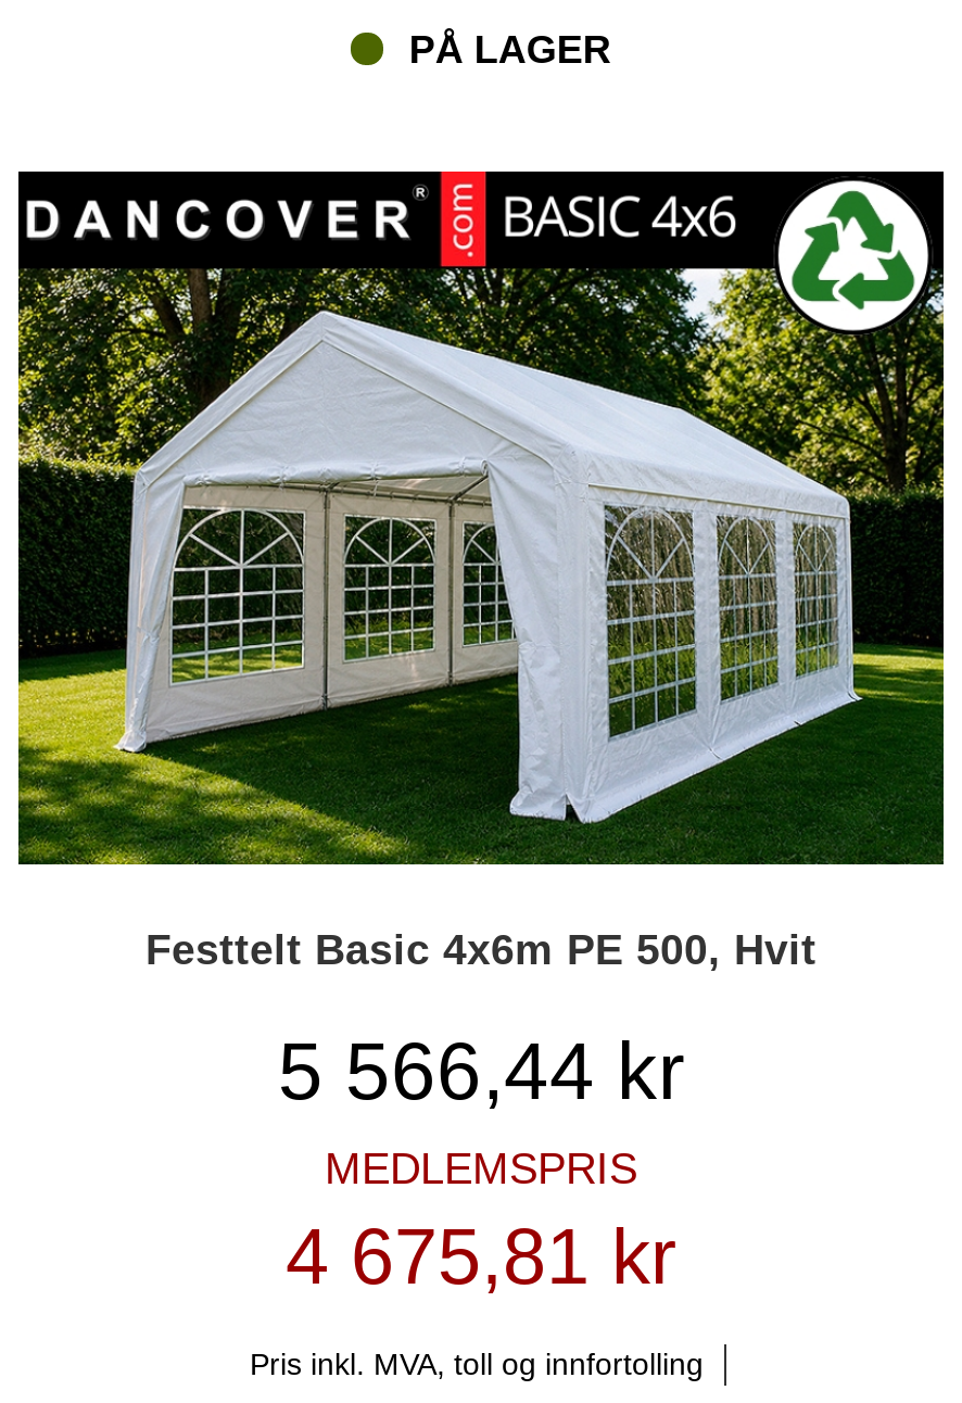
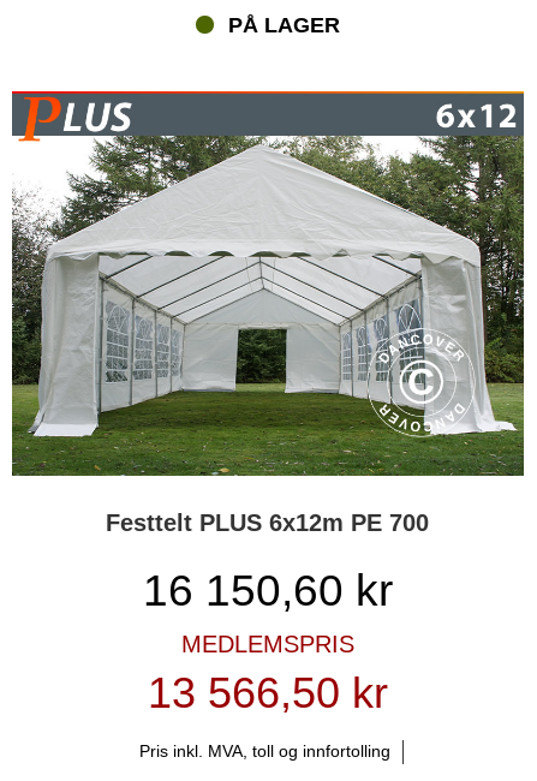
[16,169,946,973] [image] | Festtelt Basic 4x6m PE 500, Hvit -> [11,90,525,536] [image] | Festtelt PLUS 6x12m PE 700
[278,1026,684,1115] 5 566,44 kr -> [143,565,393,615] 16 150,60 kr
[286,1215,676,1302] 4 675,81 kr -> [148,670,388,718] 13 566,50 kr

